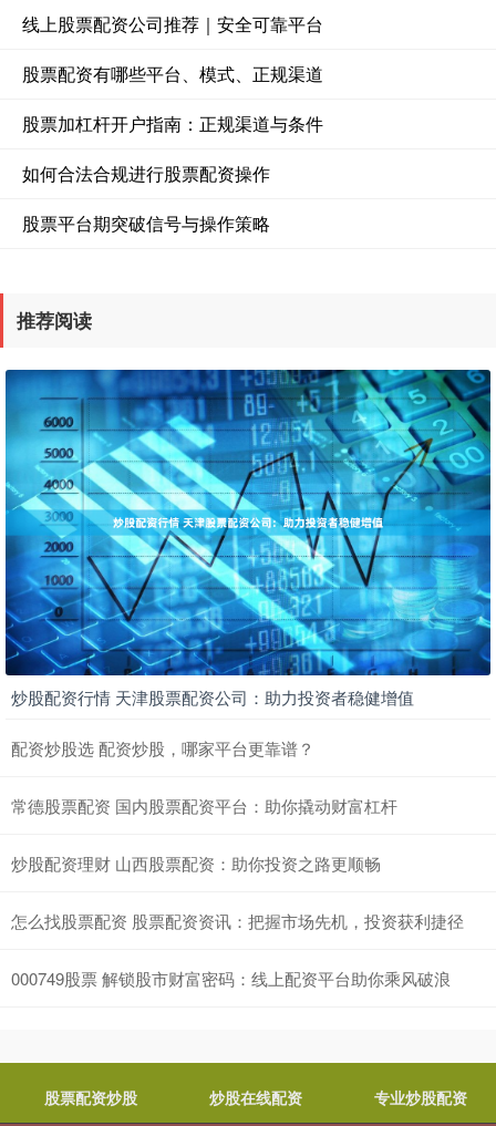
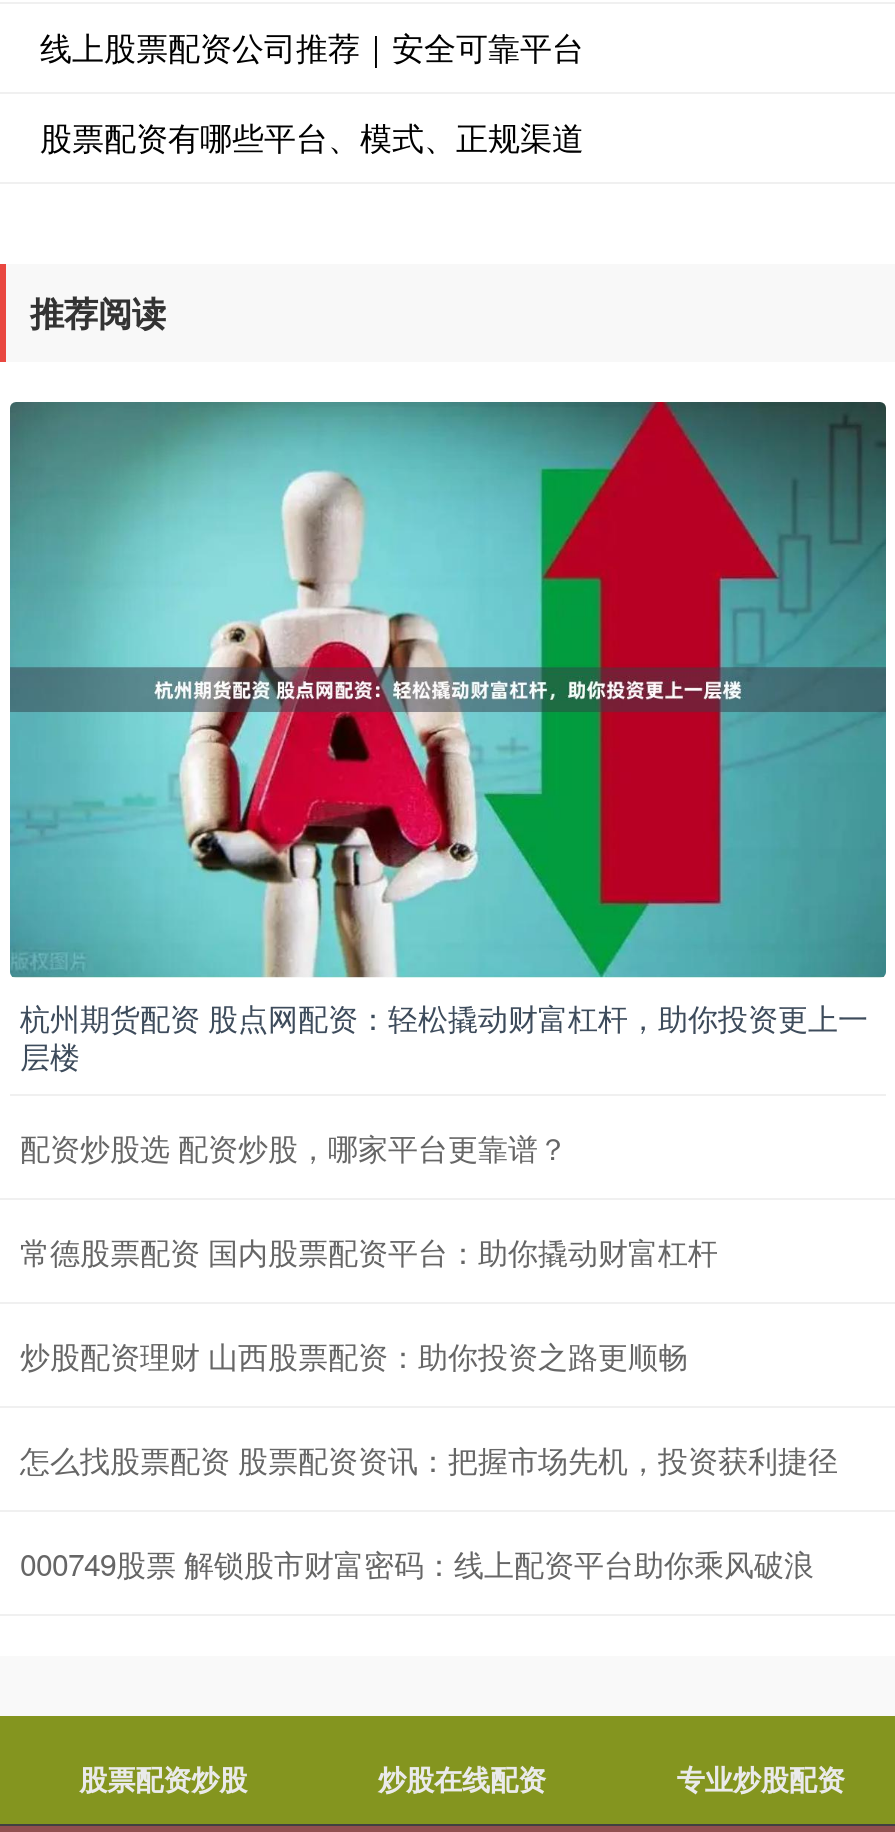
[22,110,323,235] 股票加杠杆开户指南：正规渠道与条件 | 如何合法合规进行股票配资操作 | 股票平台期突破信号与操作策略 -> none
moved [17,306,92,333] -> [30,287,166,335]: 推荐阅读
[4,369,490,709] [image] | 炒股配资行情 天津股票配资公司：助力投资者稳健增值 -> [8,400,886,1076] [image] | 杭州期货配资 股点网配资：轻松撬动财富杠杆，助你投资更上一 | 层楼

